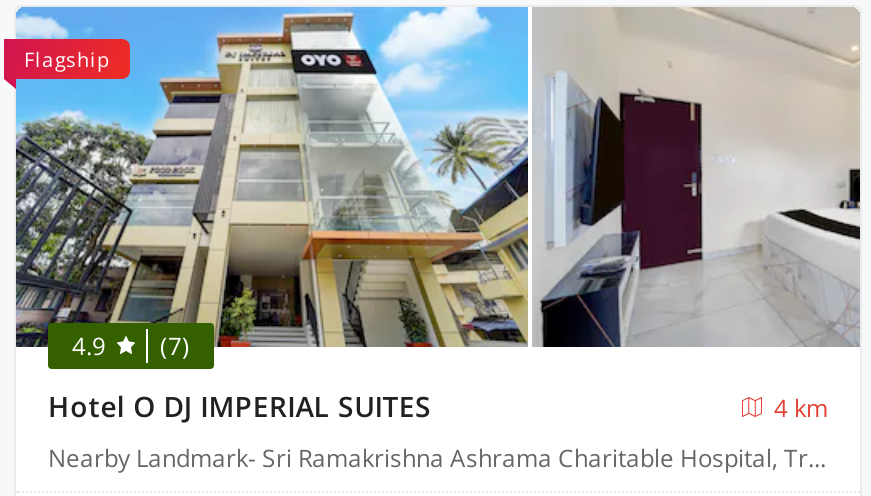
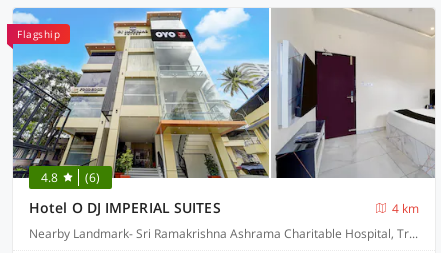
[72,329,106,363] 4.9 -> [41,169,58,186] 4.8
[160,329,190,363] (7) -> [85,169,100,186] (6)

